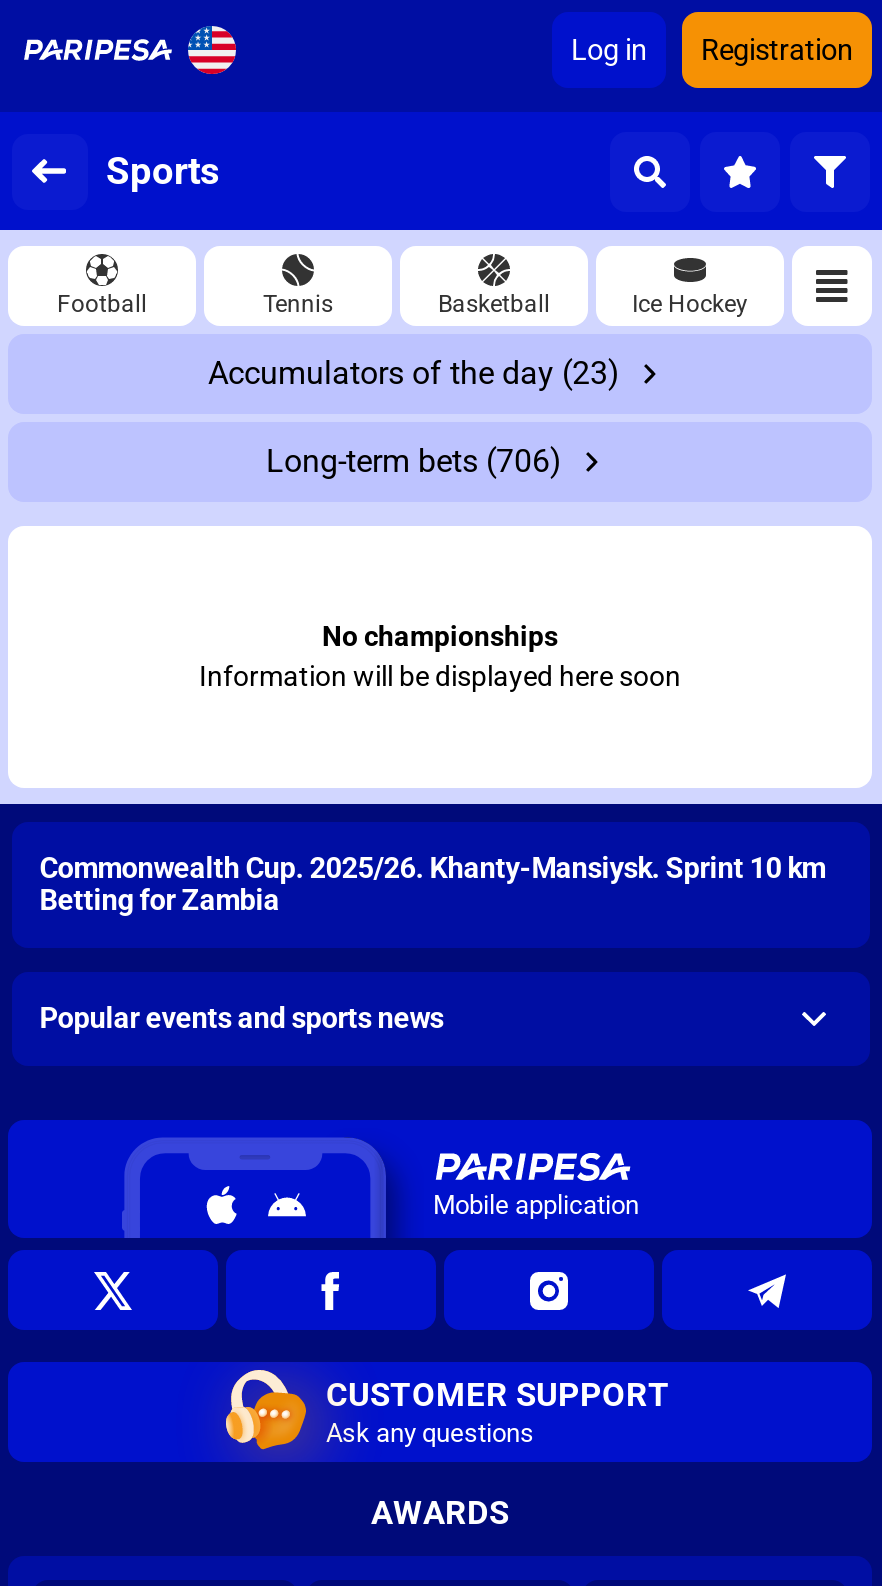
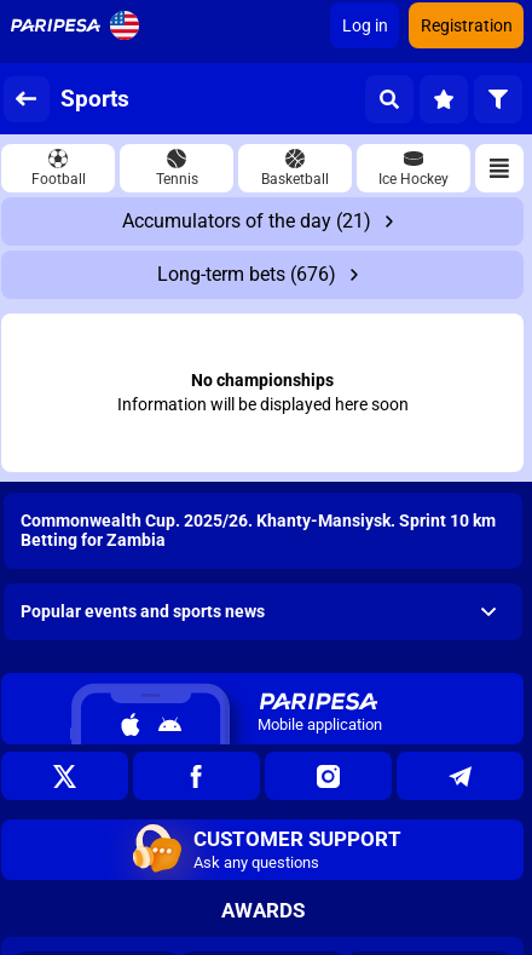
[208,354,620,392] Accumulators of the day (23) -> [122,209,371,232] Accumulators of the day (21)
[266,442,562,480] Long-term bets (706) -> [157,263,336,286] Long-term bets (676)

